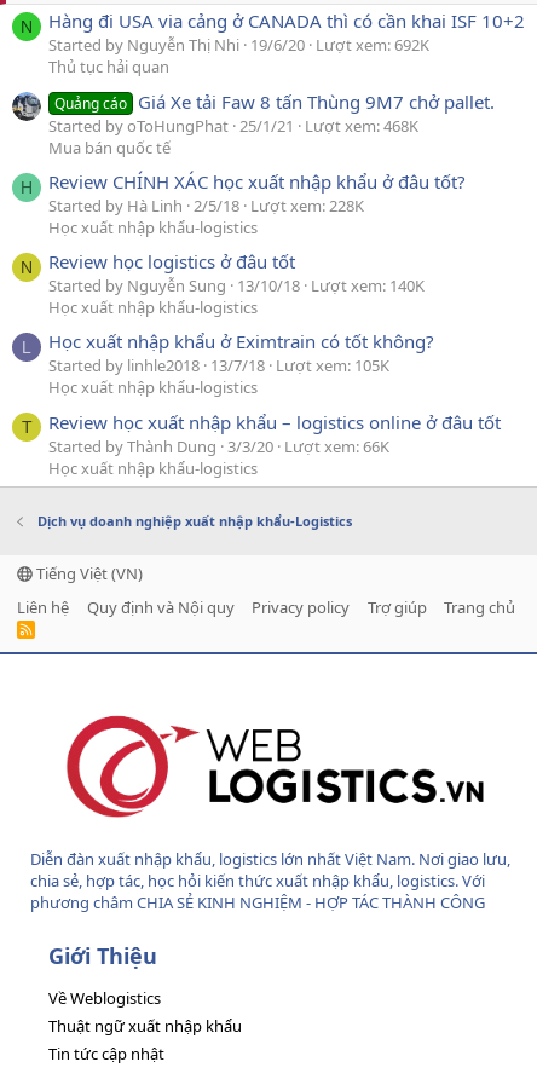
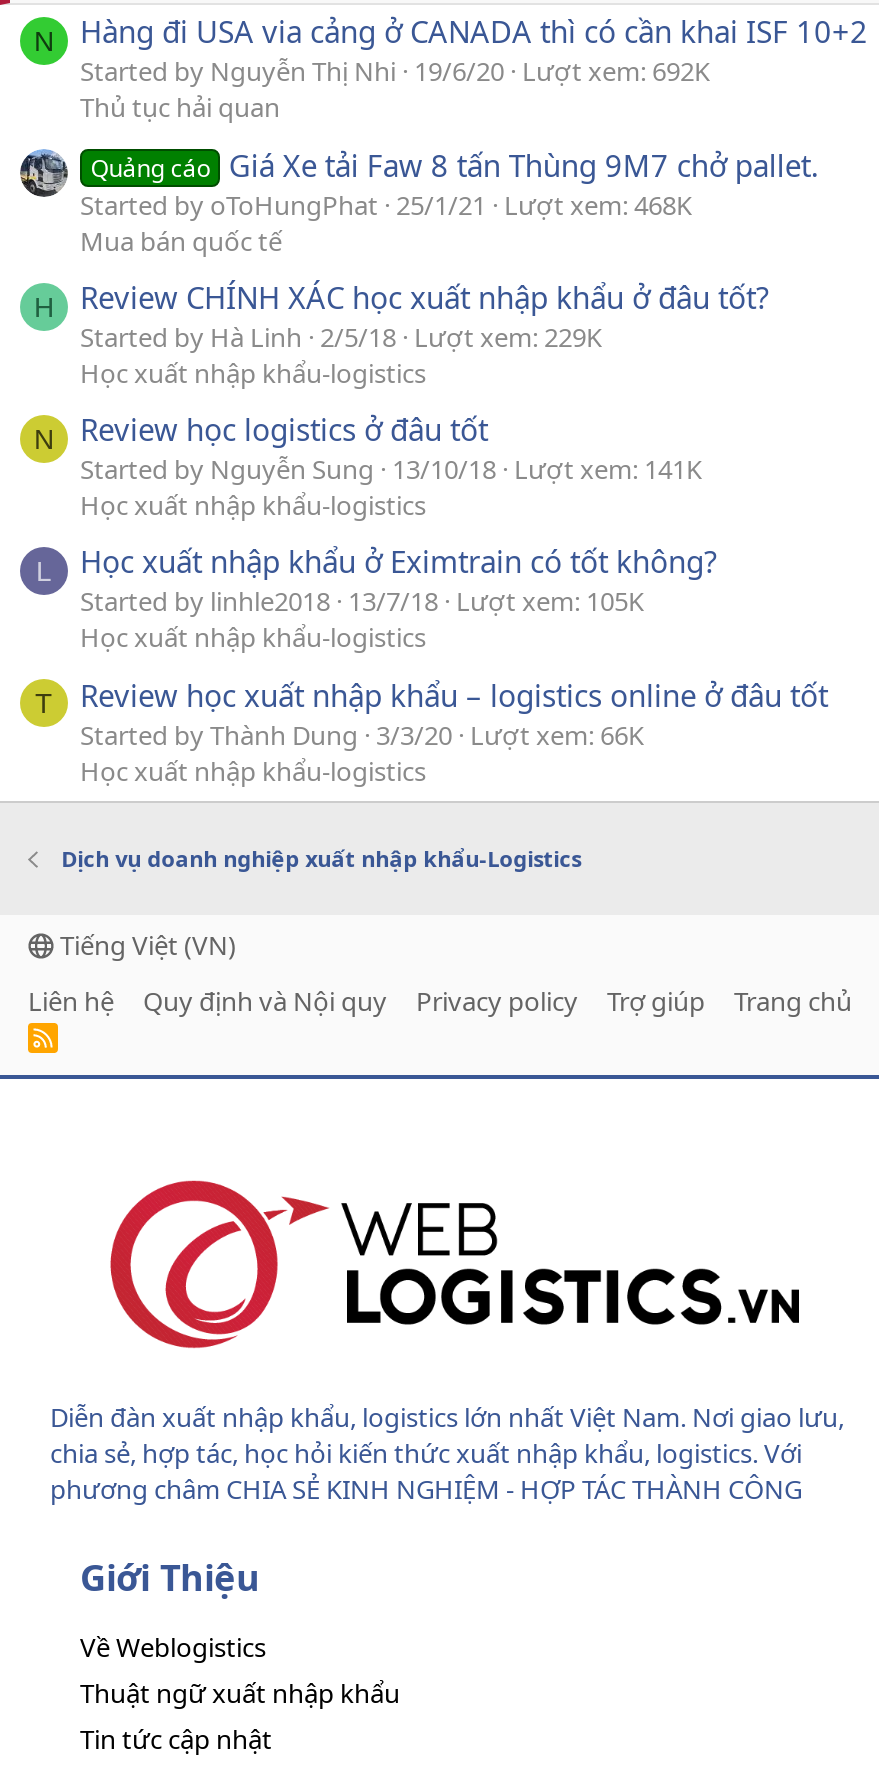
[48,195,364,216] Started by Hà Linh 2/5/18 Lượt xem: 228K -> [80,319,602,355] Started by Hà Linh 2/5/18 Lượt xem: 229K
[48,275,425,296] Started by Nguyễn Sung 13/10/18 Lượt xem: 140K -> [80,451,702,487] Started by Nguyễn Sung 13/10/18 Lượt xem: 141K

